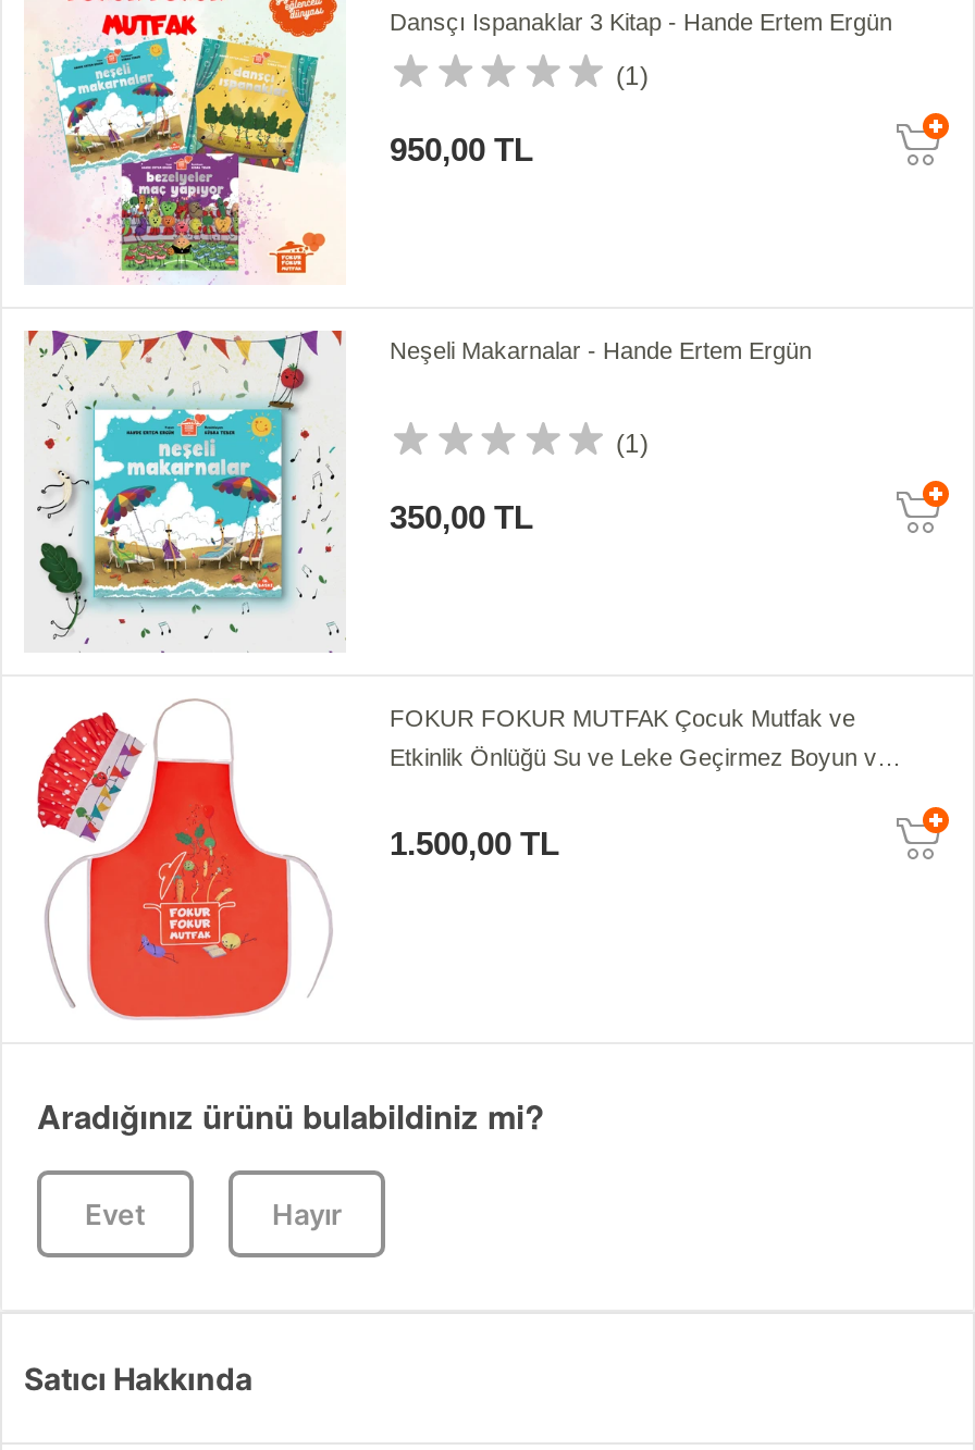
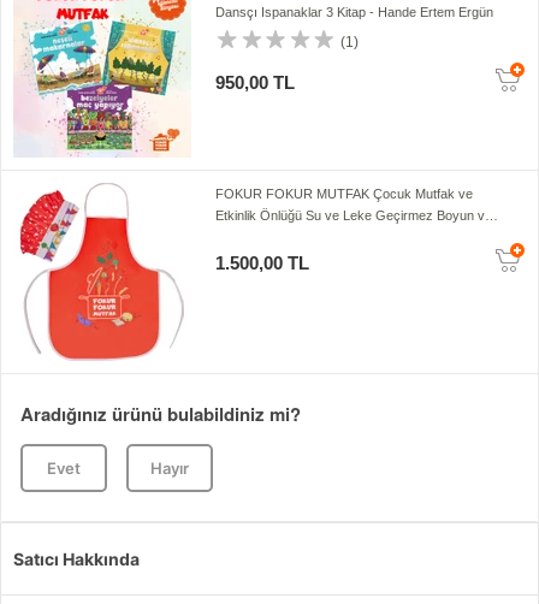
[26,329,812,653] [image] | Neşeli Makarnalar - Hande Ertem Ergün | (1) | 350,00 TL -> none

